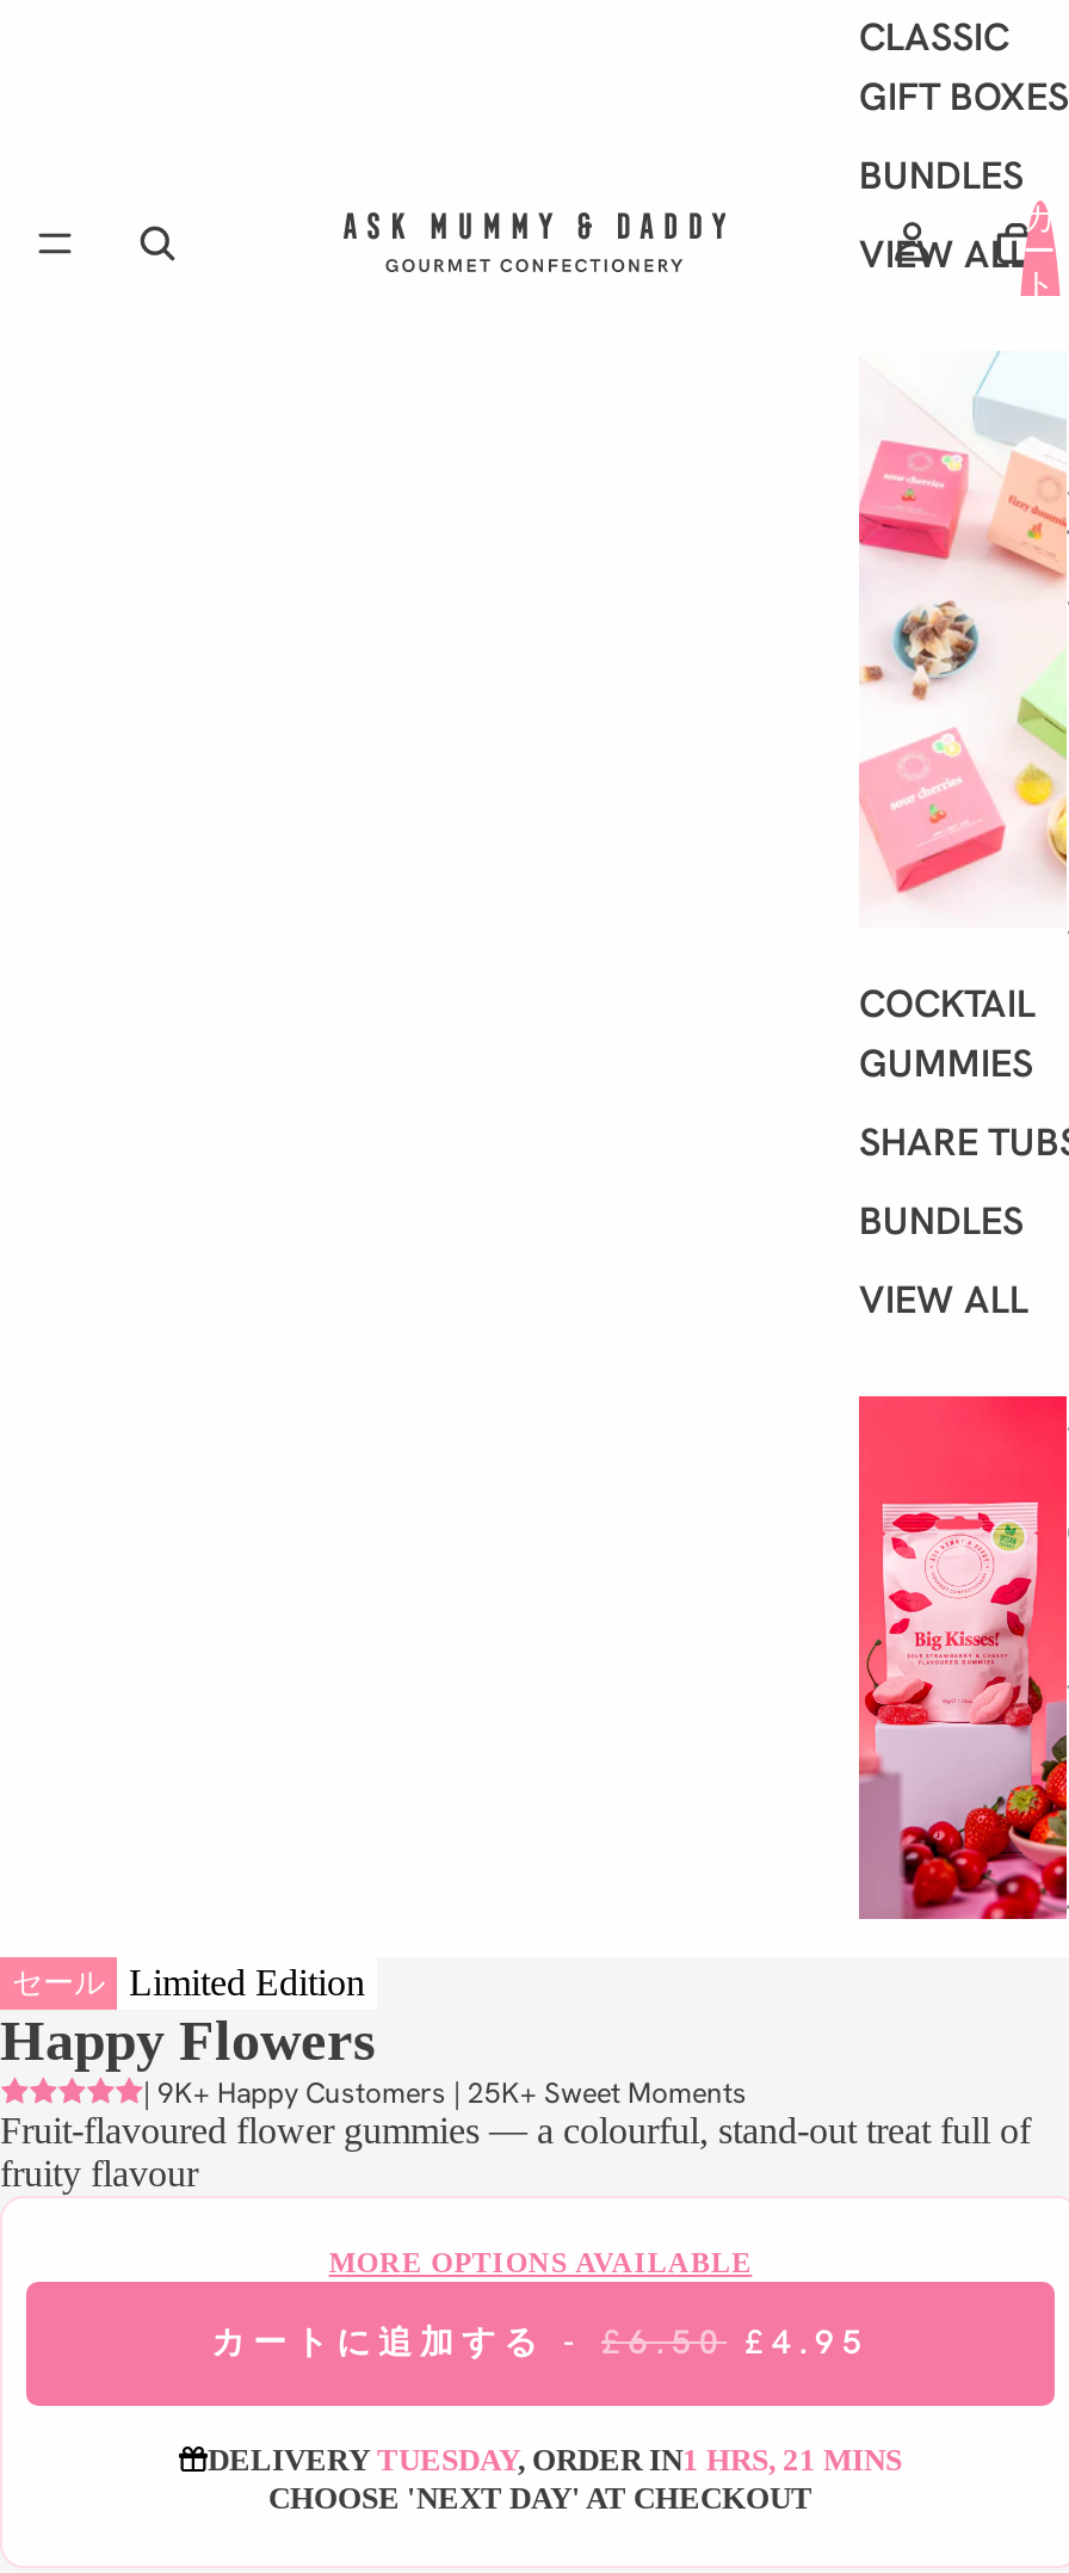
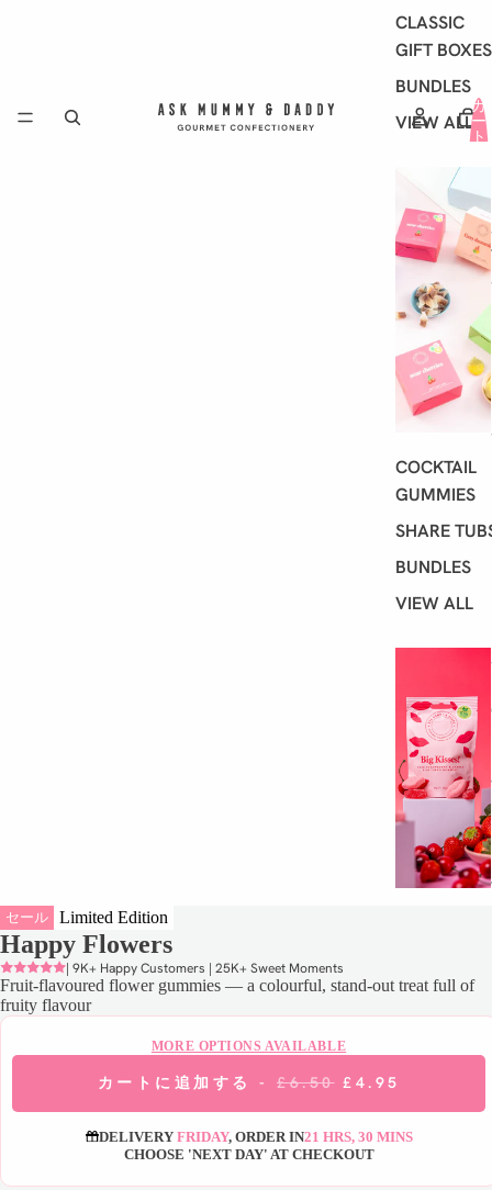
[208,2441,902,2477] DELIVERY TUESDAY, ORDER IN1 HRS, 21 MINS -> [98,1128,412,1145] DELIVERY FRIDAY, ORDER IN21 HRS, 30 MINS

